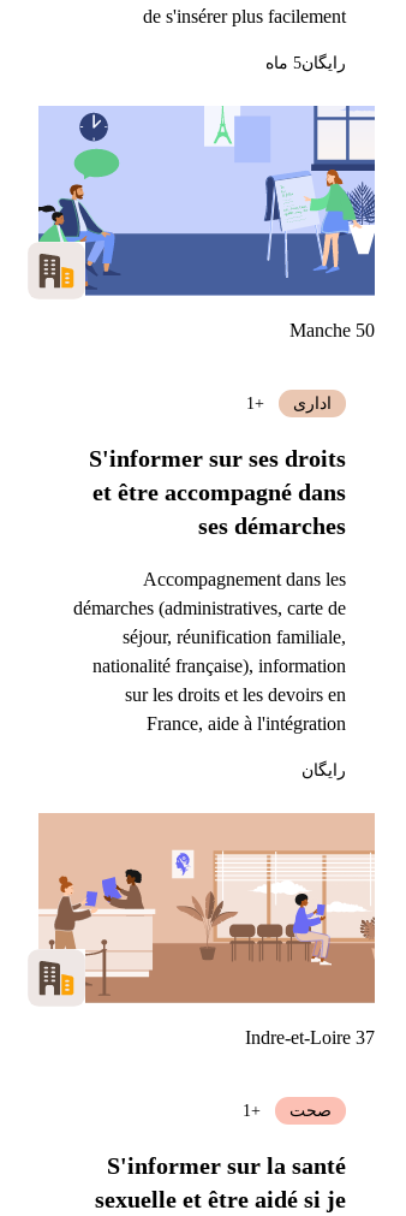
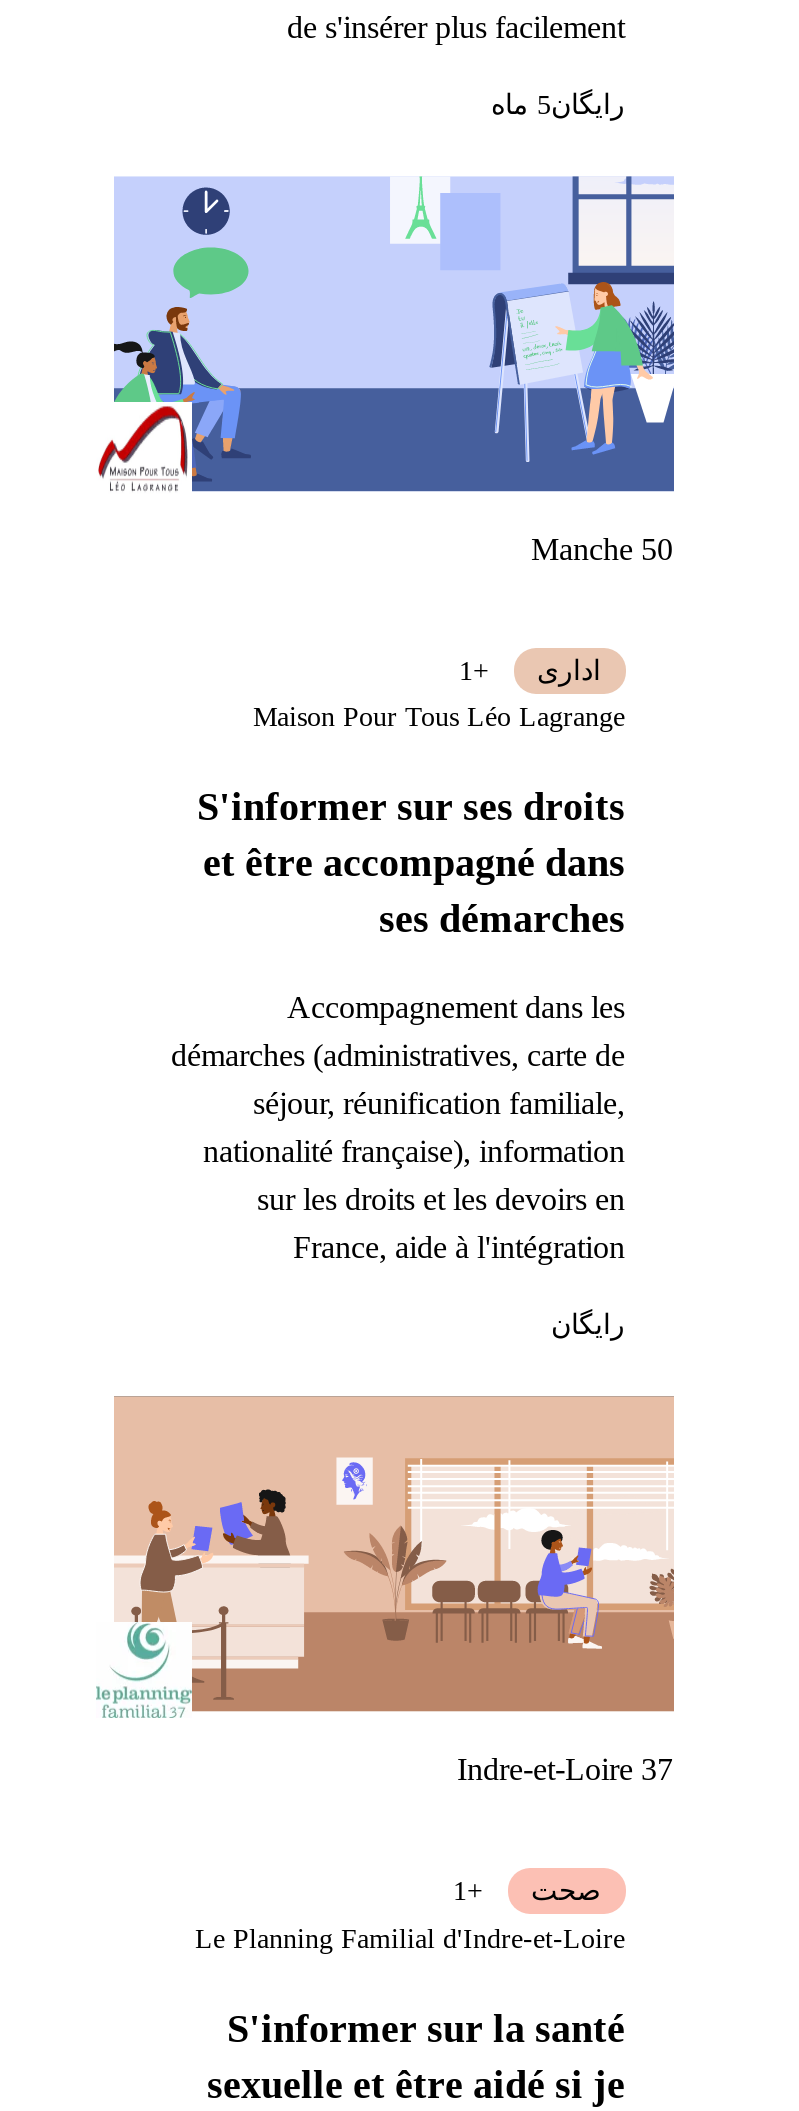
[29,243,84,295] [image] -> [96,404,188,490] [image]
none -> [253,703,625,733] Maison Pour Tous Léo Lagrange
[29,950,84,1007] [image] -> [96,1622,192,1720] [image]
none -> [195,1923,625,1953] Le Planning Familial d'Indre-et-Loire

